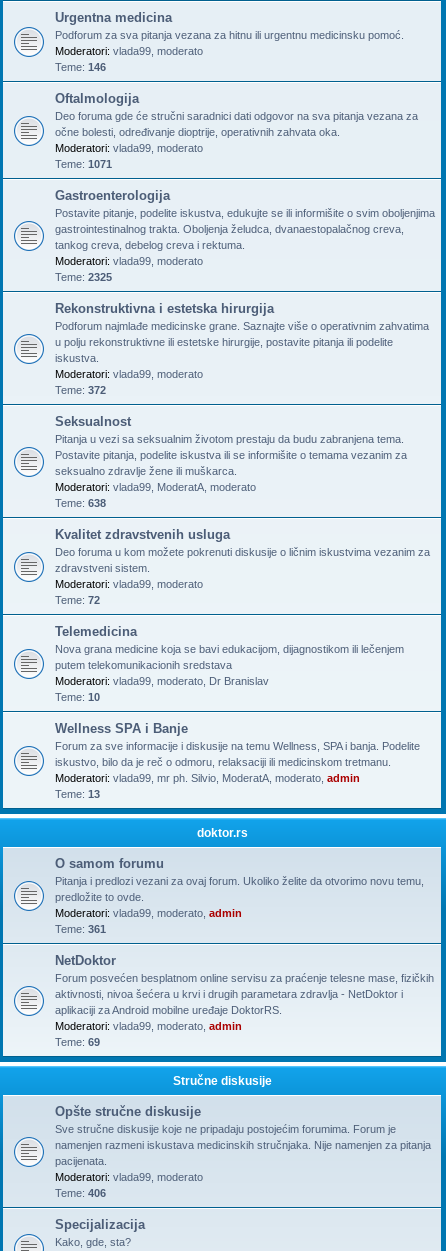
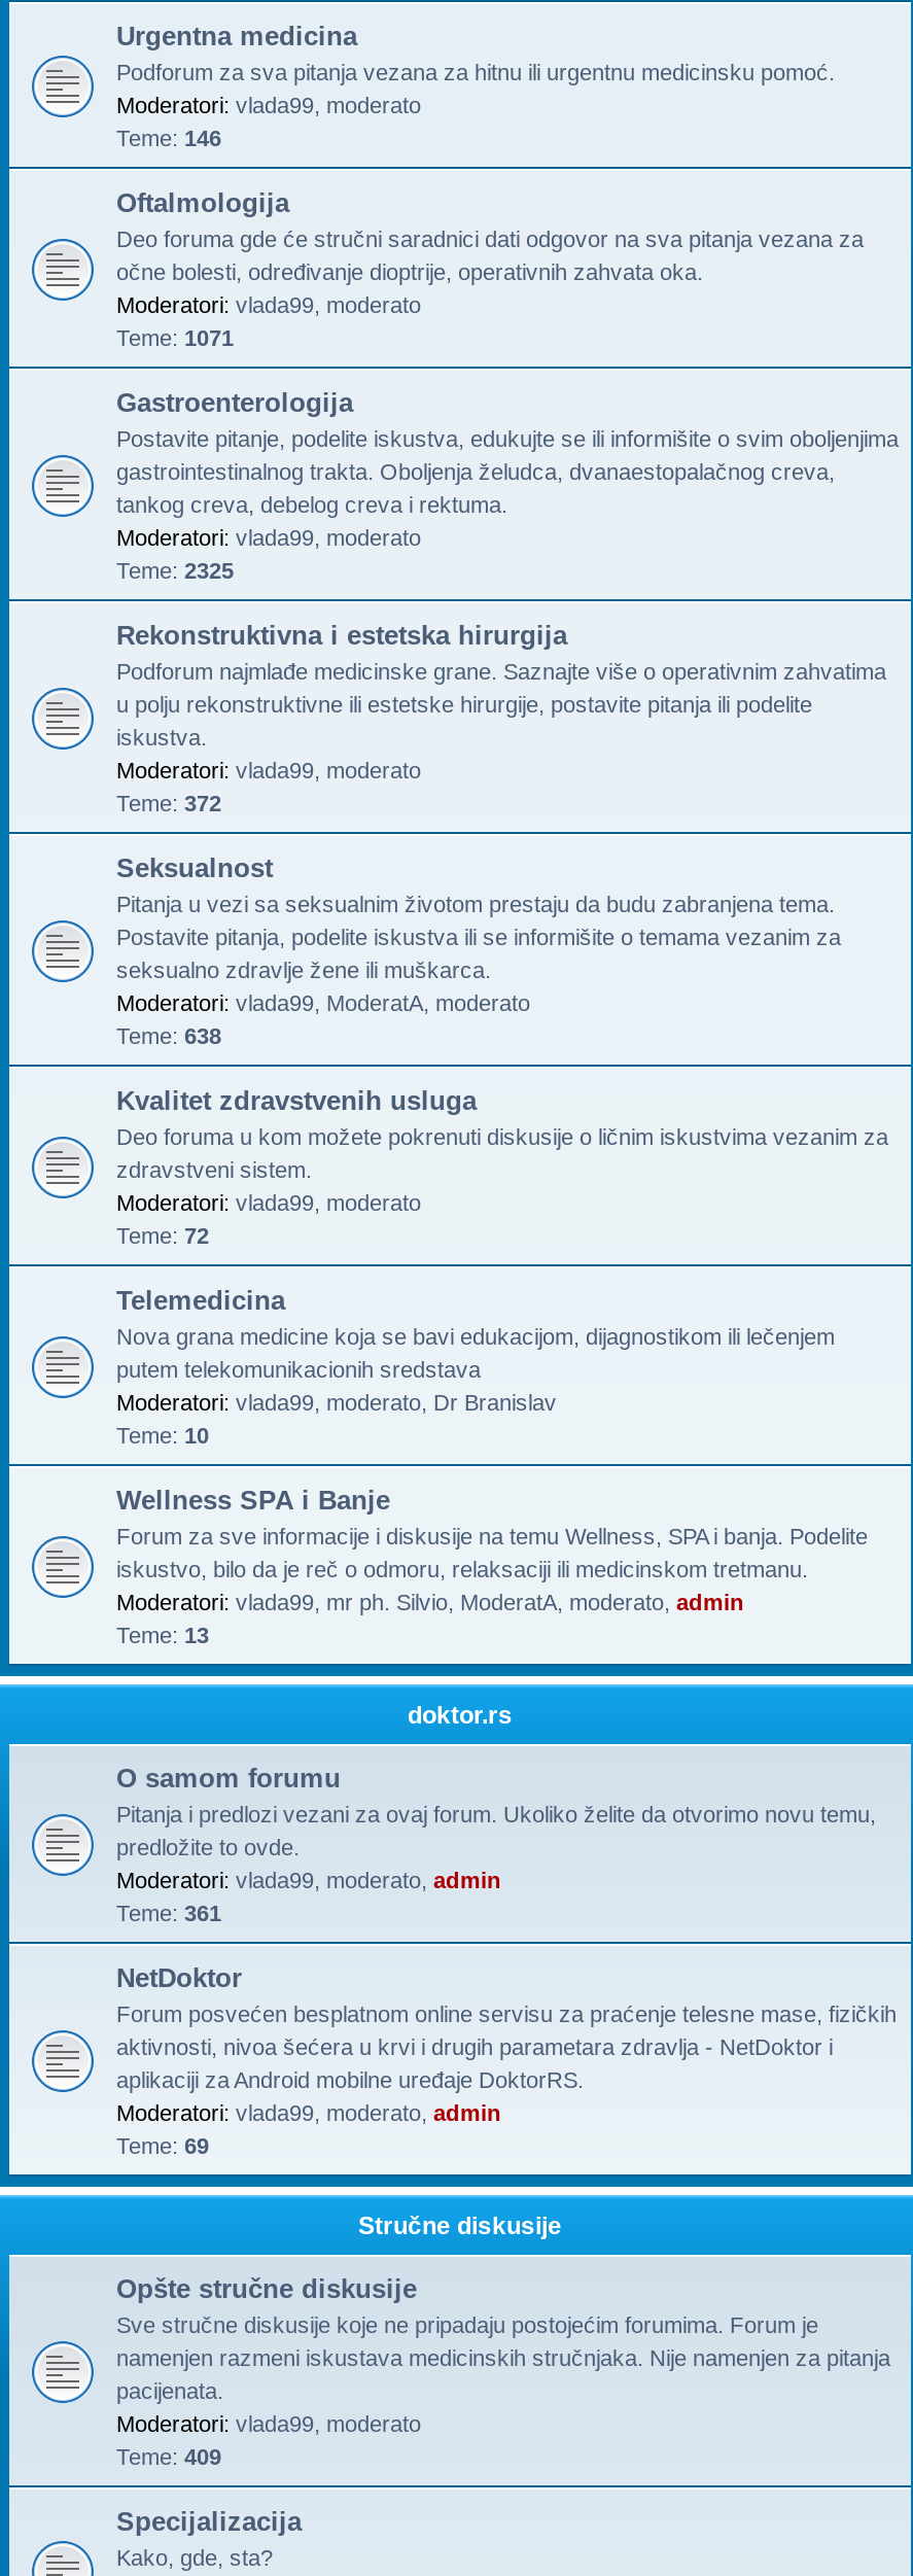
[55,1187,106,1199] Teme: 406 -> [116,2444,221,2469] Teme: 409

